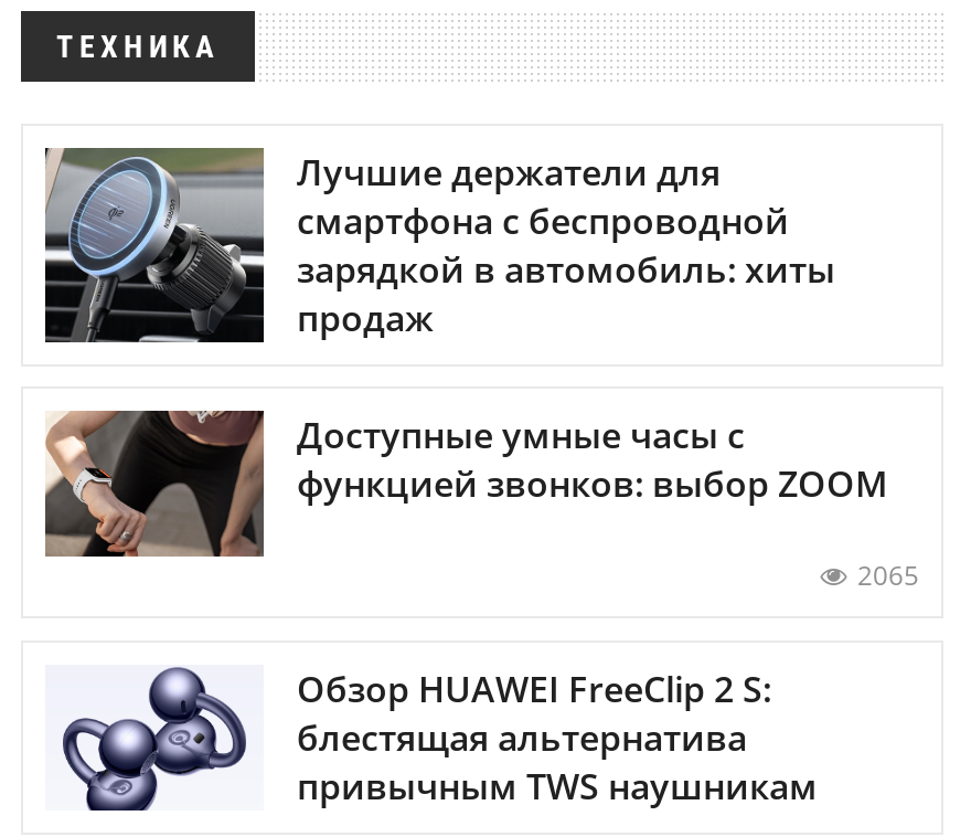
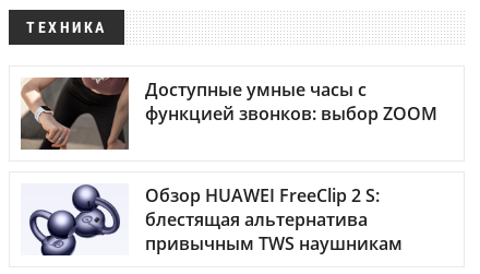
[43,146,835,345] [image] | Лучшие держатели для | смартфона с беспроводной | зарядкой в автомобиль: хиты | продаж -> none
[857,557,919,595] 2065 -> none

